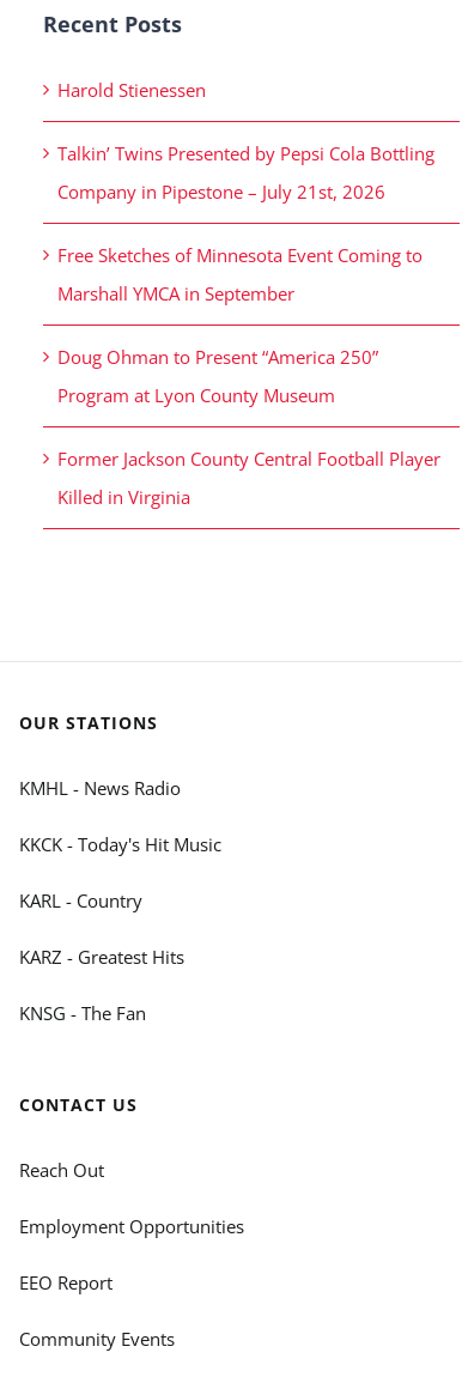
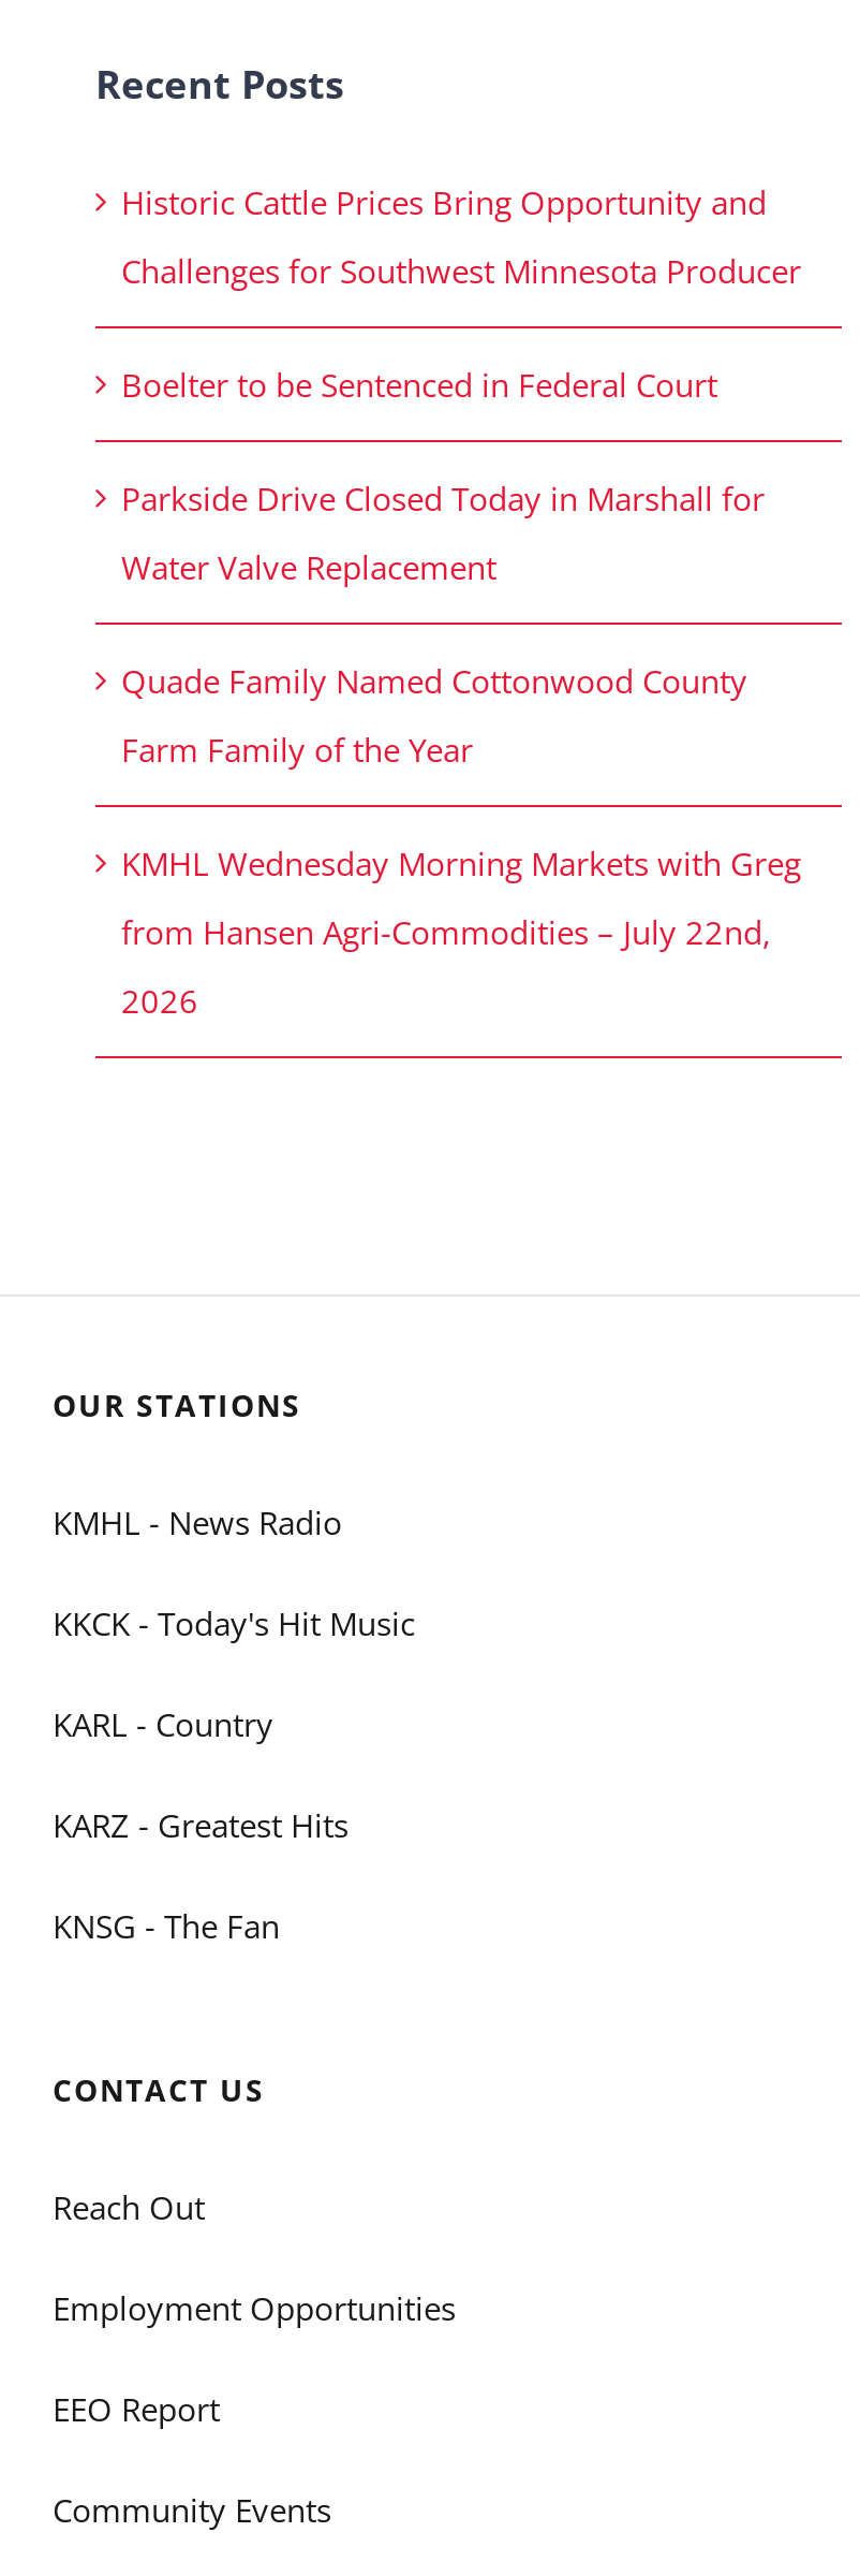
[57,78,440,509] Harold Stienessen | Talkin’ Twins Presented by Pepsi Cola Bottling | Company in Pipestone – July 21st, 2026 | Free Sketches of Minnesota Event Coming to | Marshall YMCA in September | Doug Ohman to Present “America 250” | Program at Lyon County Museum | Former Jackson County Central Football Player | Killed in Virginia -> [121,181,801,1022] Historic Cattle Prices Bring Opportunity and | Challenges for Southwest Minnesota Producer | Boelter to be Sentenced in Federal Court | Parkside Drive Closed Today in Marshall for | Water Valve Replacement | Quade Family Named Cottonwood County | Farm Family of the Year | KMHL Wednesday Morning Markets with Greg | from Hansen Agri-Commodities – July 22nd, | 2026

